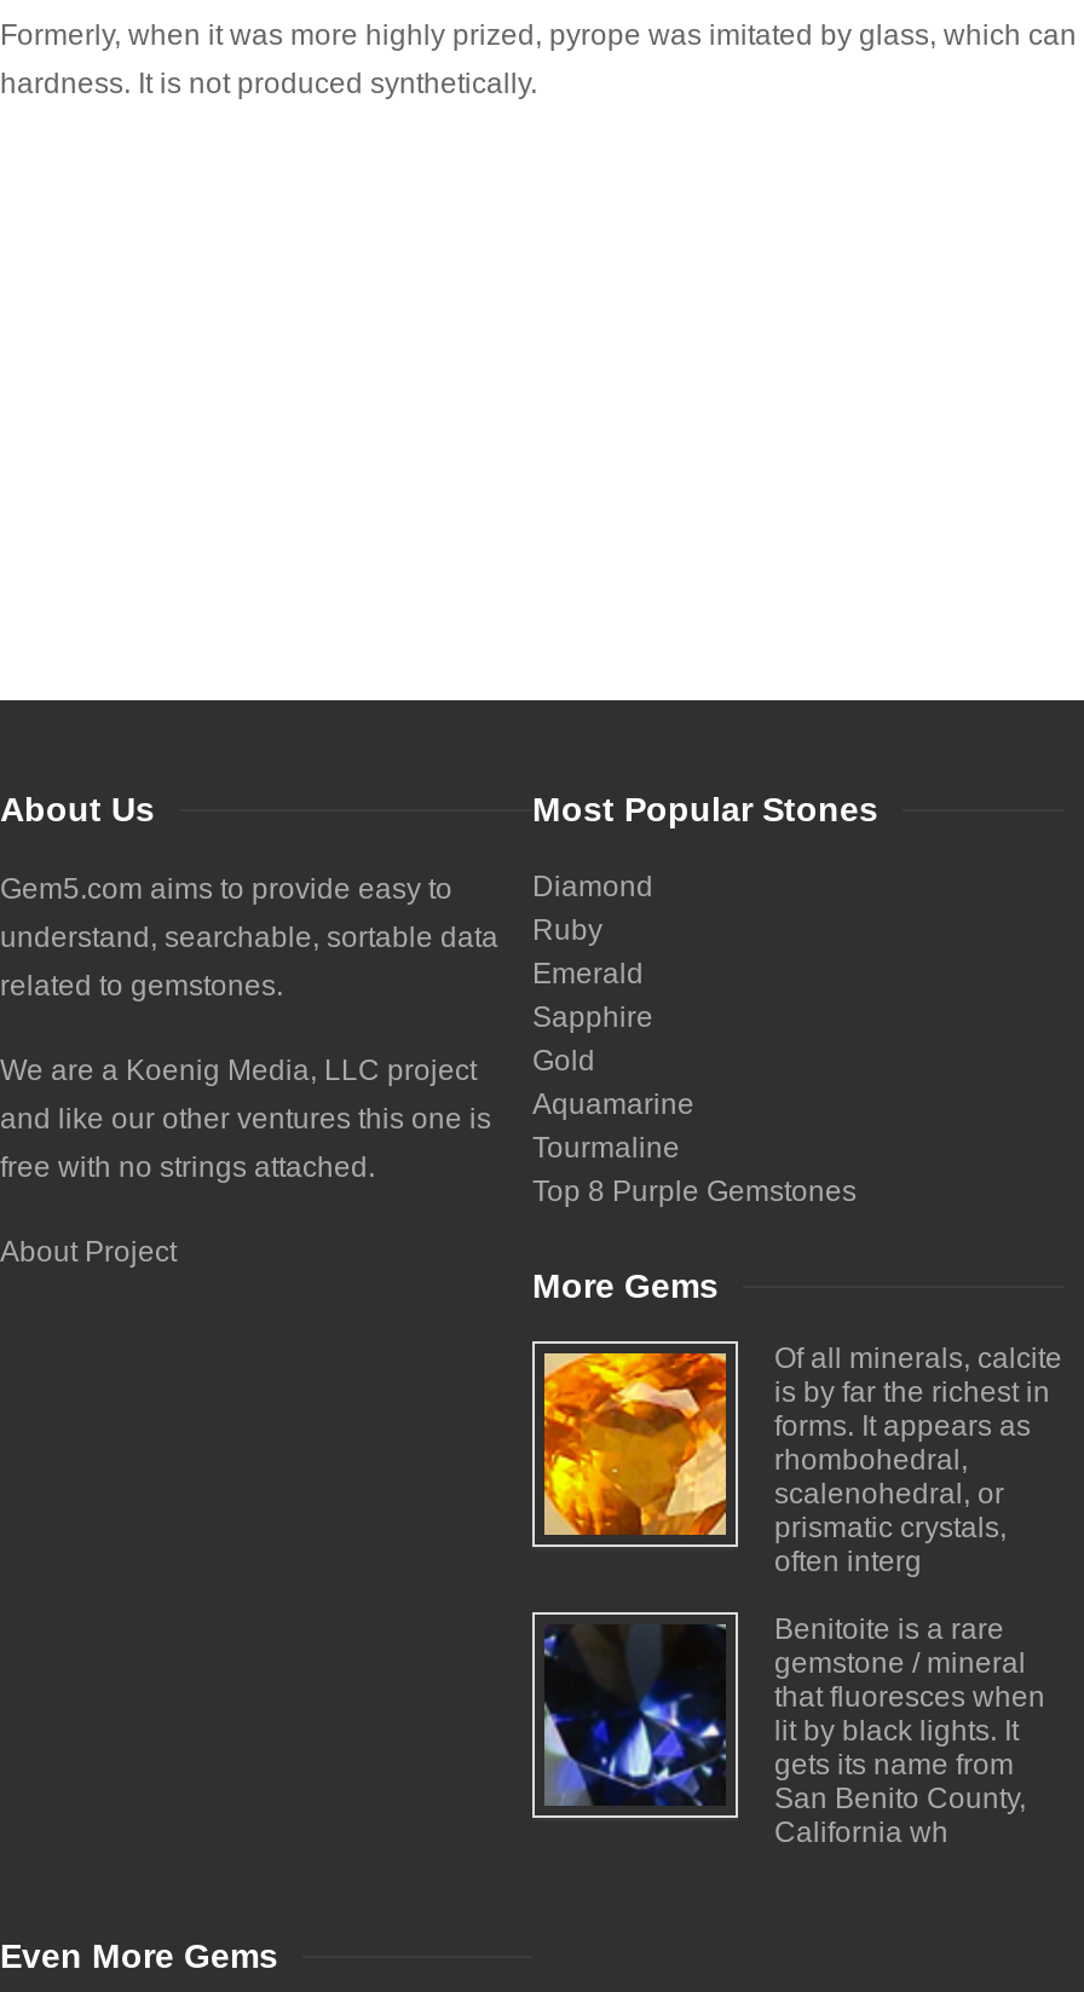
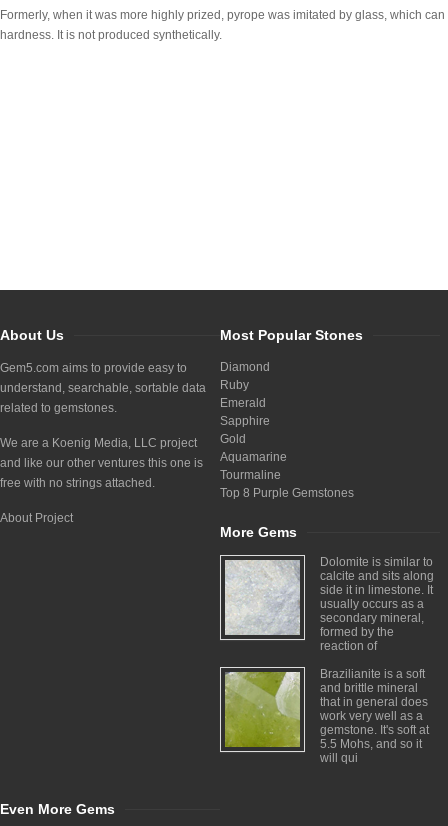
[542,1341,1062,1578] [image] | Of all minerals, calcite | is by far the richest in | forms. It appears as | rhombohedral, | scalenohedral, or | prismatic crystals, | often interg -> [224,555,434,653] [image] | Dolomite is similar to | calcite and sits along | side it in limestone. It | usually occurs as a | secondary mineral, | formed by the | reaction of
[542,1612,1045,1849] [image] | Benitoite is a rare | gemstone / mineral | that fluoresces when | lit by black lights. It | gets its name from | San Benito County, | California wh -> [224,667,429,765] [image] | Brazilianite is a soft | and brittle mineral | that in general does | work very well as a | gemstone. It's soft at | 5.5 Mohs, and so it | will qui

